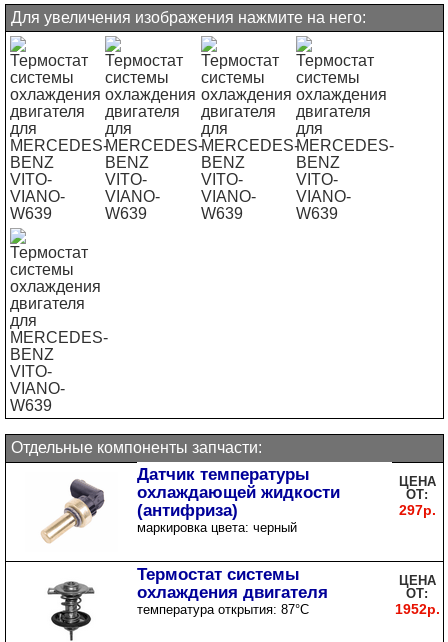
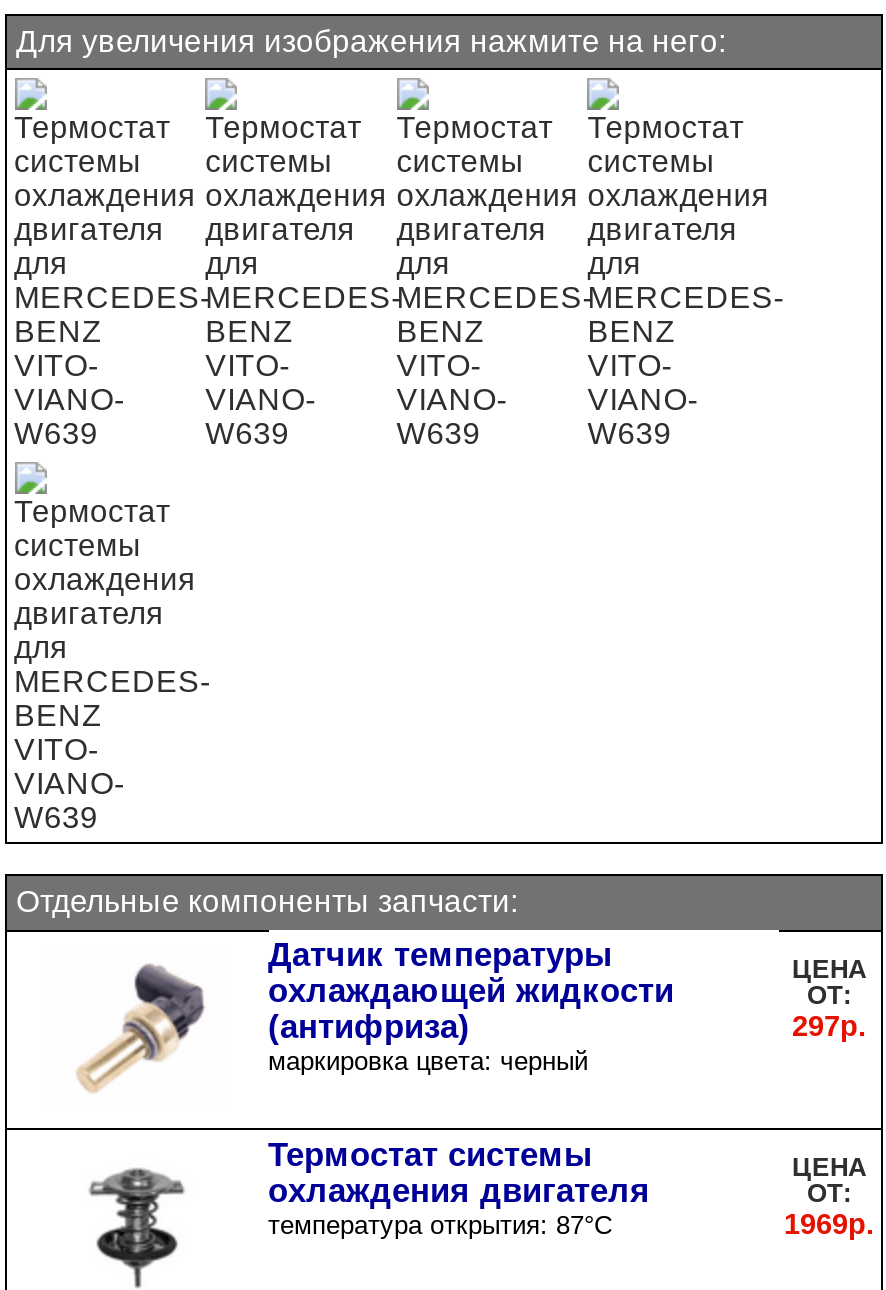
[394,600,439,616] 1952р. -> [784,1207,874,1239] 1969р.

